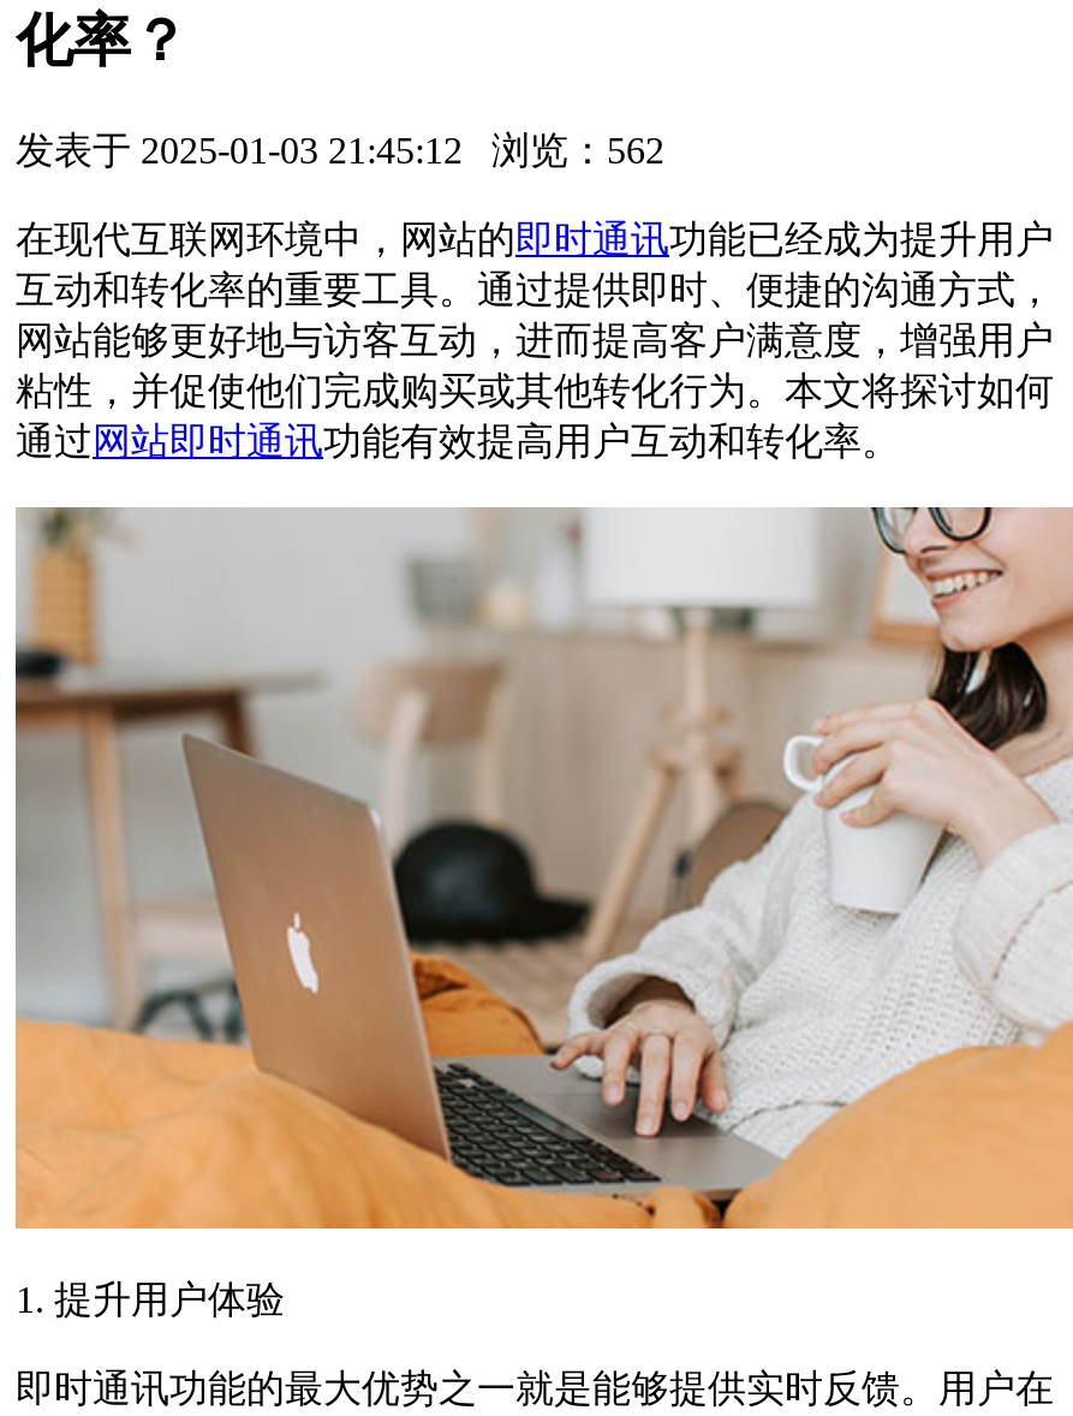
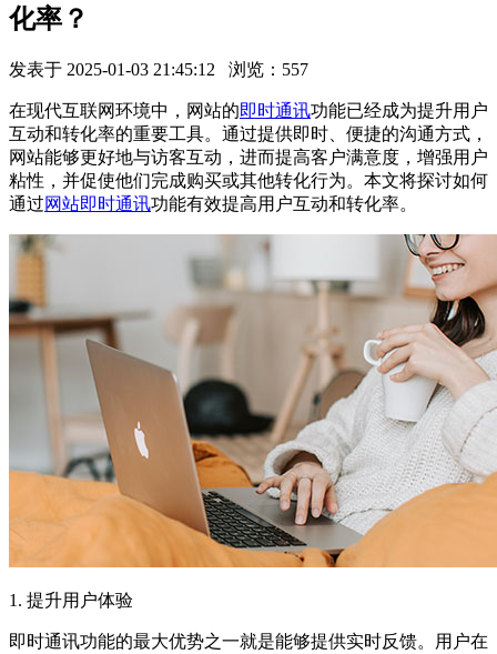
[16,130,664,171] 发表于 2025-01-03 21:45:12 浏览：562 -> [9,60,308,79] 发表于 2025-01-03 21:45:12 浏览：557

